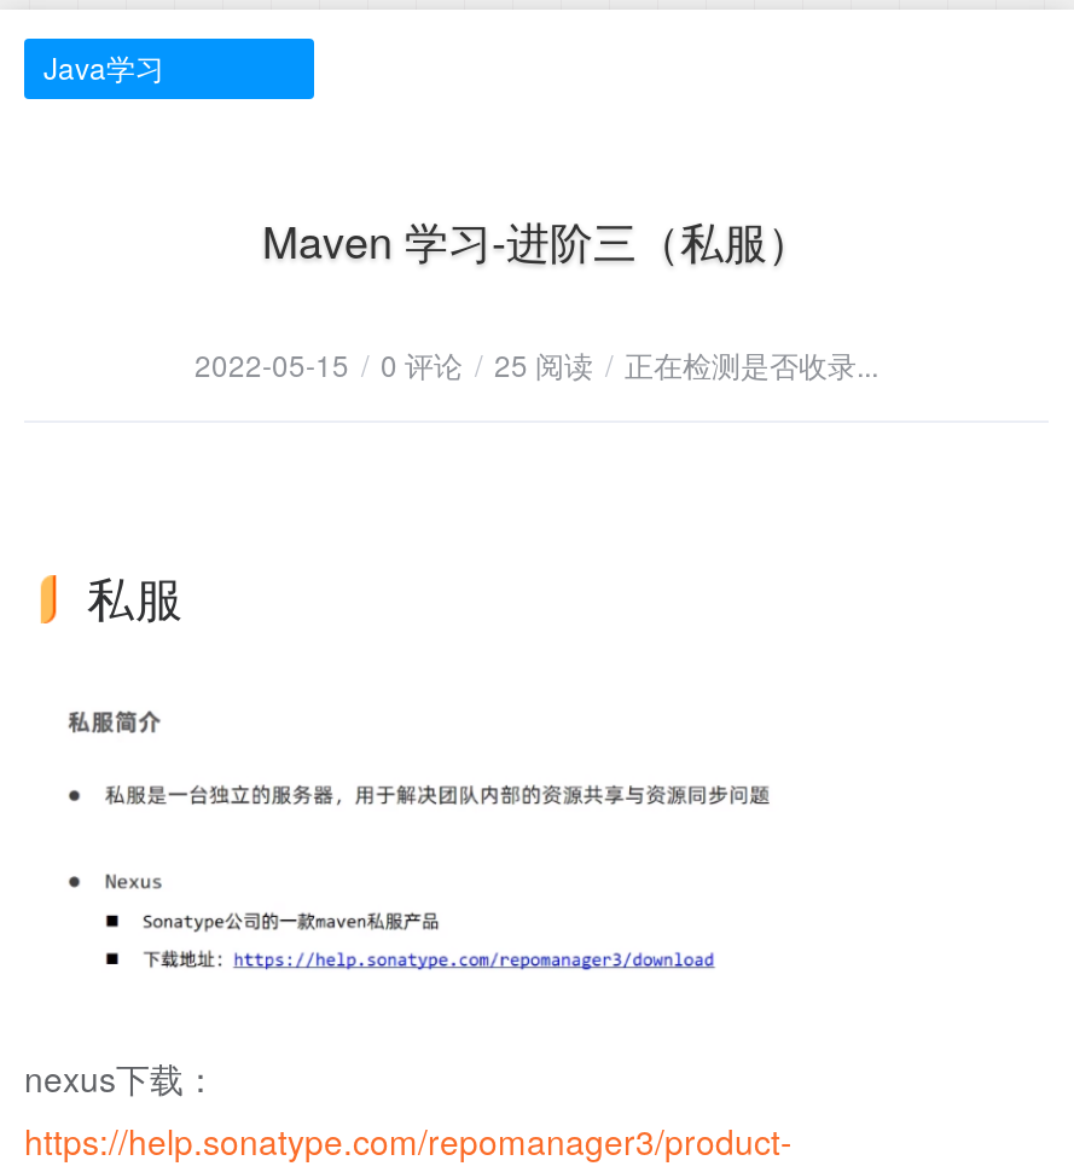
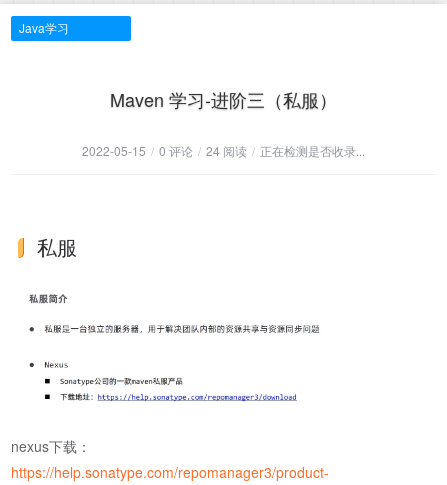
[195,343,878,384] 2022-05-15 / 0 评论 / 25 阅读 / 正在检测是否收录... -> [81,142,364,159] 2022-05-15 / 0 评论 / 24 阅读 / 正在检测是否收录...

